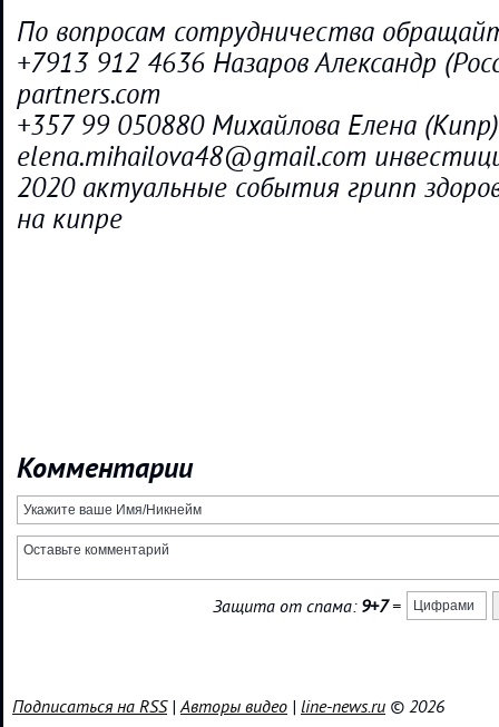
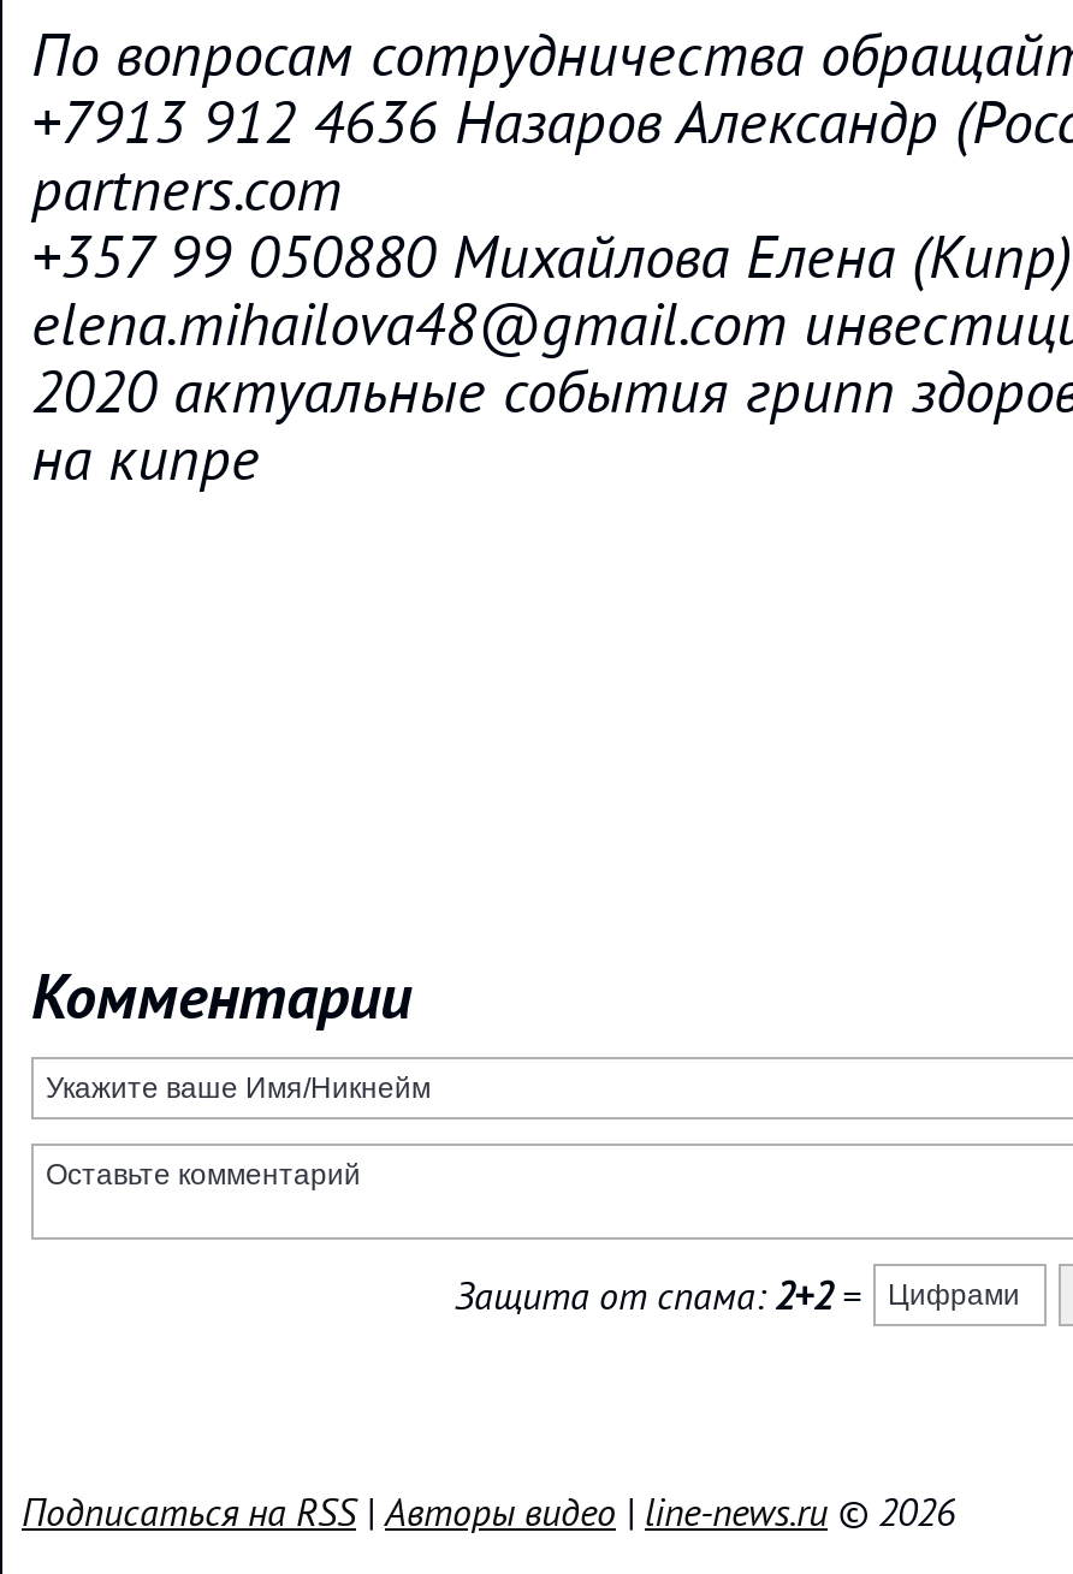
[213,596,401,616] Защита от спама: 9+7 = -> [455,1275,861,1318] Защита от спама: 2+2 =

